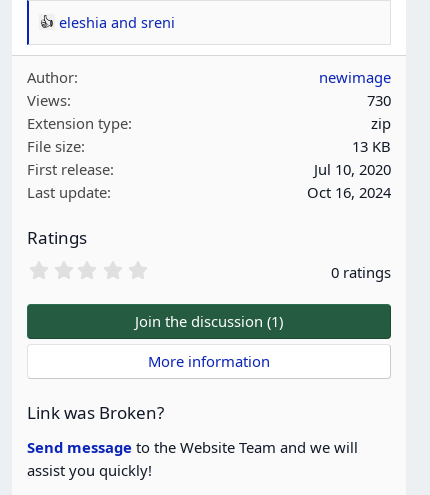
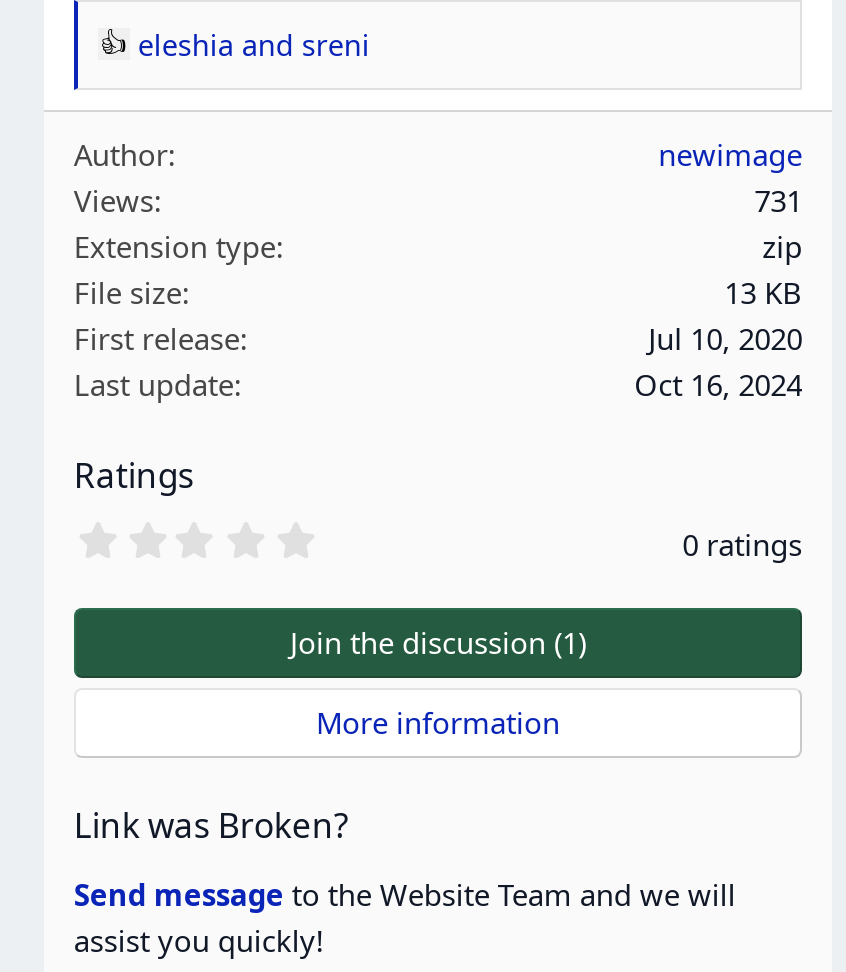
[367,90,391,110] 730 -> [754,180,802,220] 731

